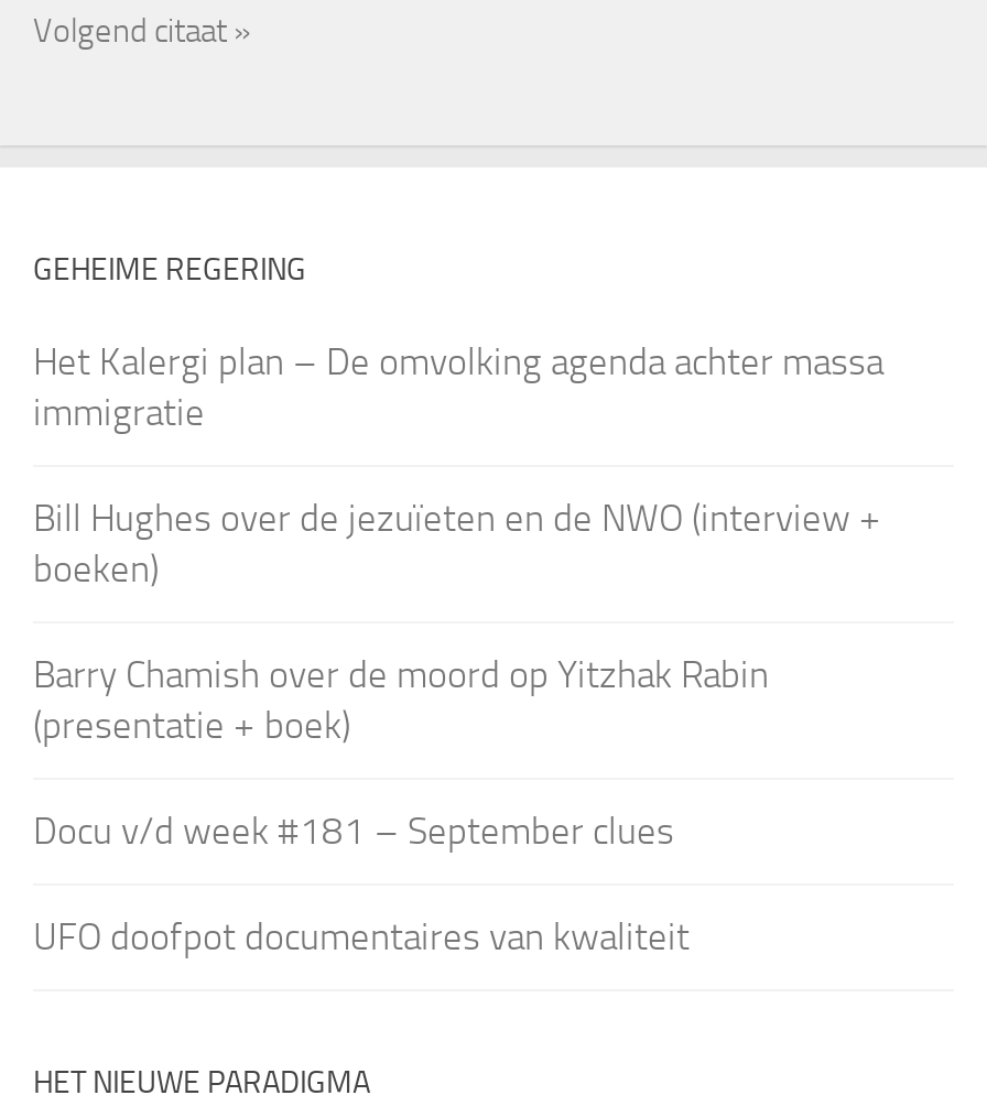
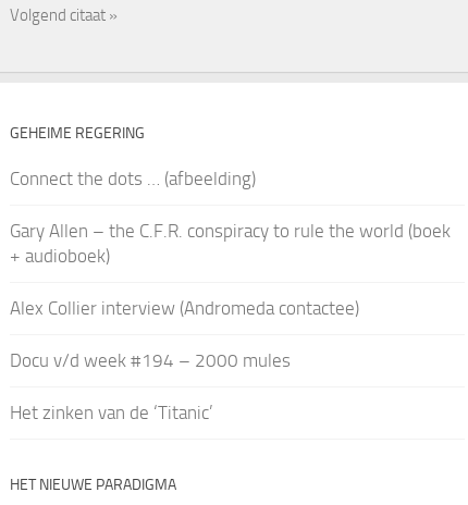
[33,339,883,434] Het Kalergi plan – De omvolking agenda achter massa | immigratie -> [10,167,256,189] Connect the dots … (afbeelding)
[33,495,881,590] Bill Hughes over de jezuïeten en de NWO (interview + | boeken) -> [10,220,451,266] Gary Allen – the C.F.R. conspiracy to rule the world (boek | + audioboek)
[33,652,769,746] Barry Chamish over de moord op Yitzhak Rabin | (presentatie + boek) -> [10,297,359,319] Alex Collier interview (Andromeda contactee)
[33,808,674,852] Docu v/d week #181 – September clues -> [10,349,291,371] Docu v/d week #194 – 2000 mules
[33,914,690,958] UFO doofpot documentaires van kwaliteit -> [10,401,213,423] Het zinken van de ‘Titanic’

